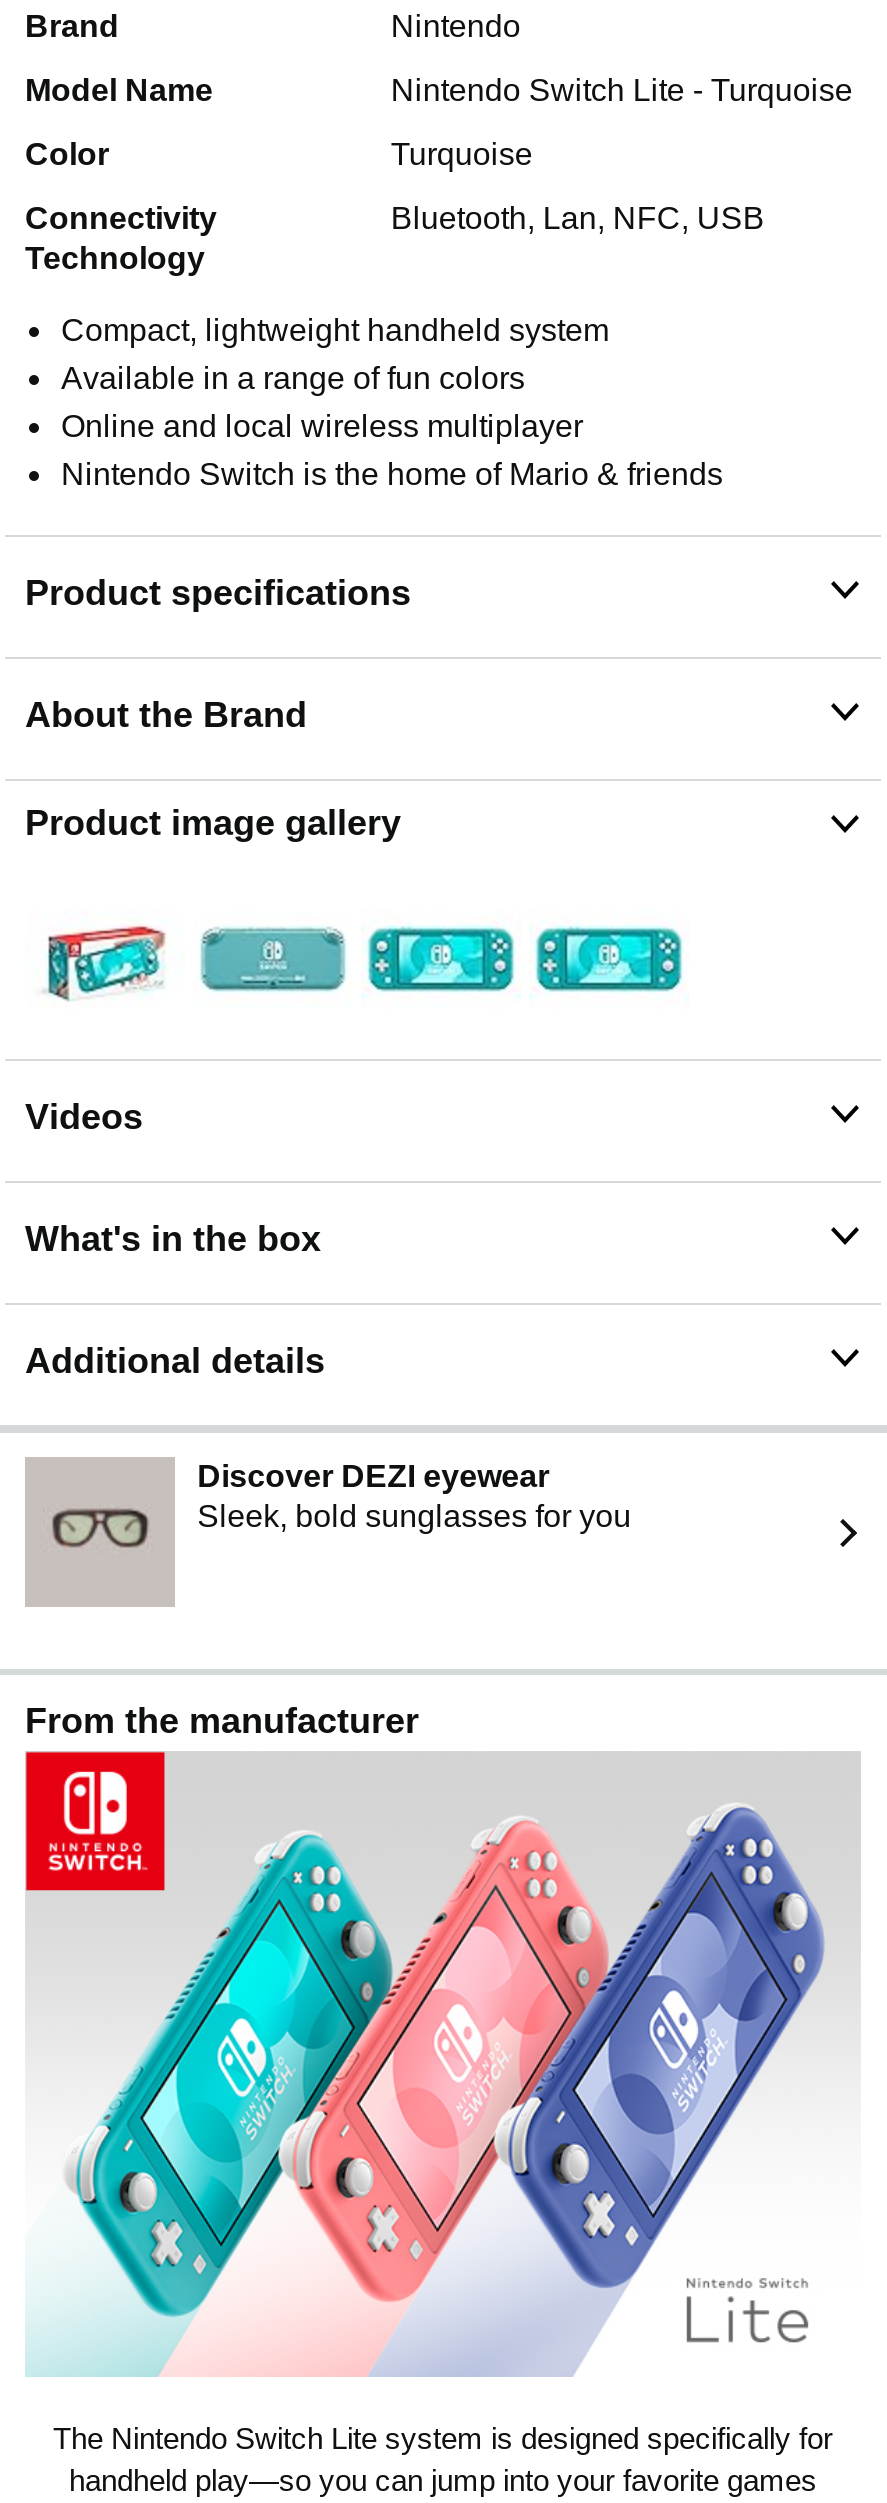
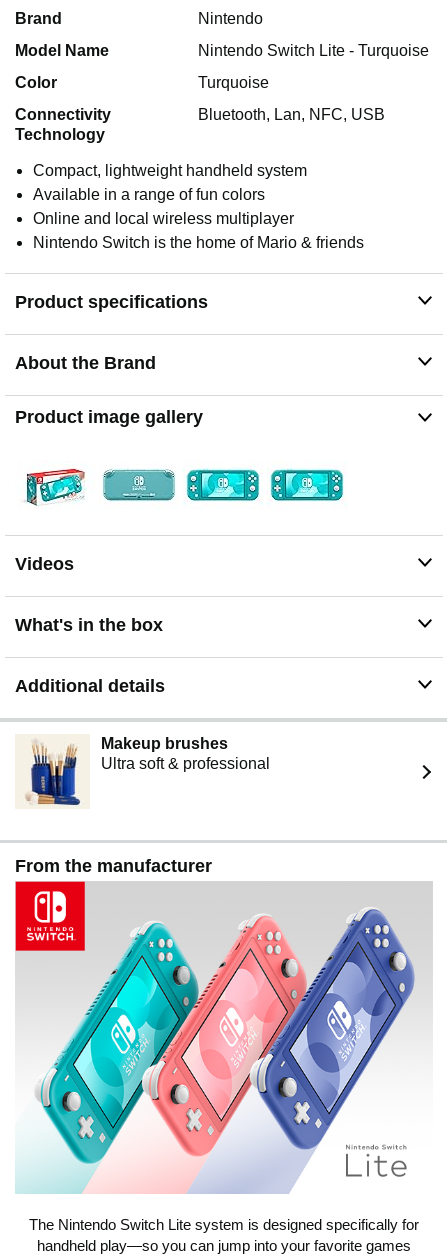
[25,1457,631,1607] [image] | Discover DEZI eyewear | Sleek, bold sunglasses for you -> [16,735,270,808] [image] | Makeup brushes | Ultra soft & professional

